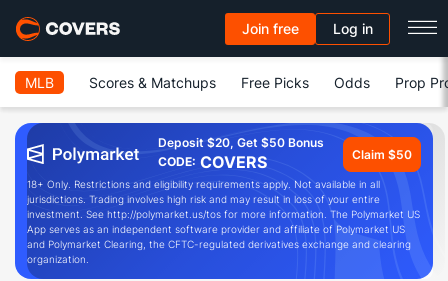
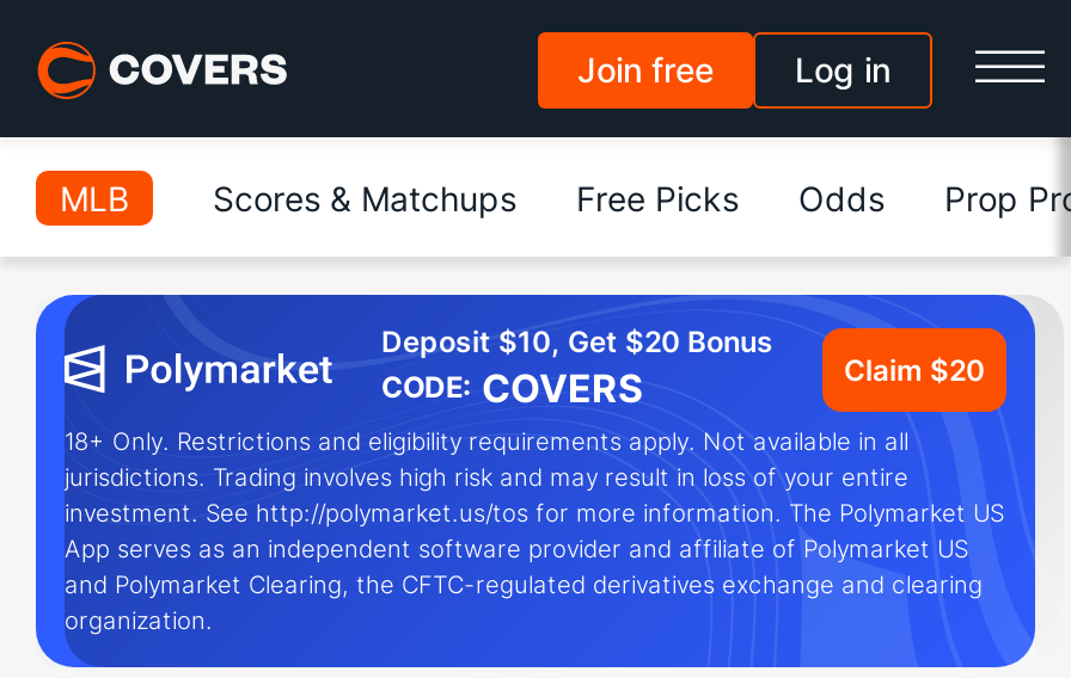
[158,135,324,150] Deposit $20, Get $50 Bonus -> [381,323,773,359] Deposit $10, Get $20 Bonus
[352,146,412,161] Claim $50 -> [844,351,985,387] Claim $20

